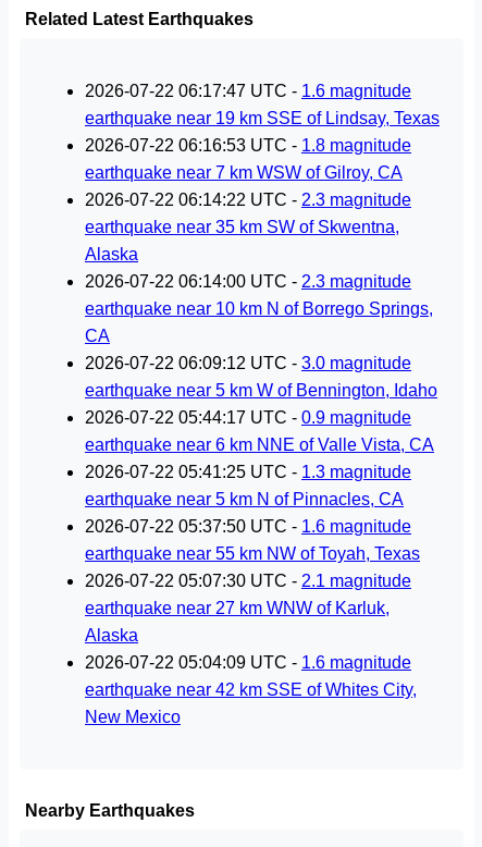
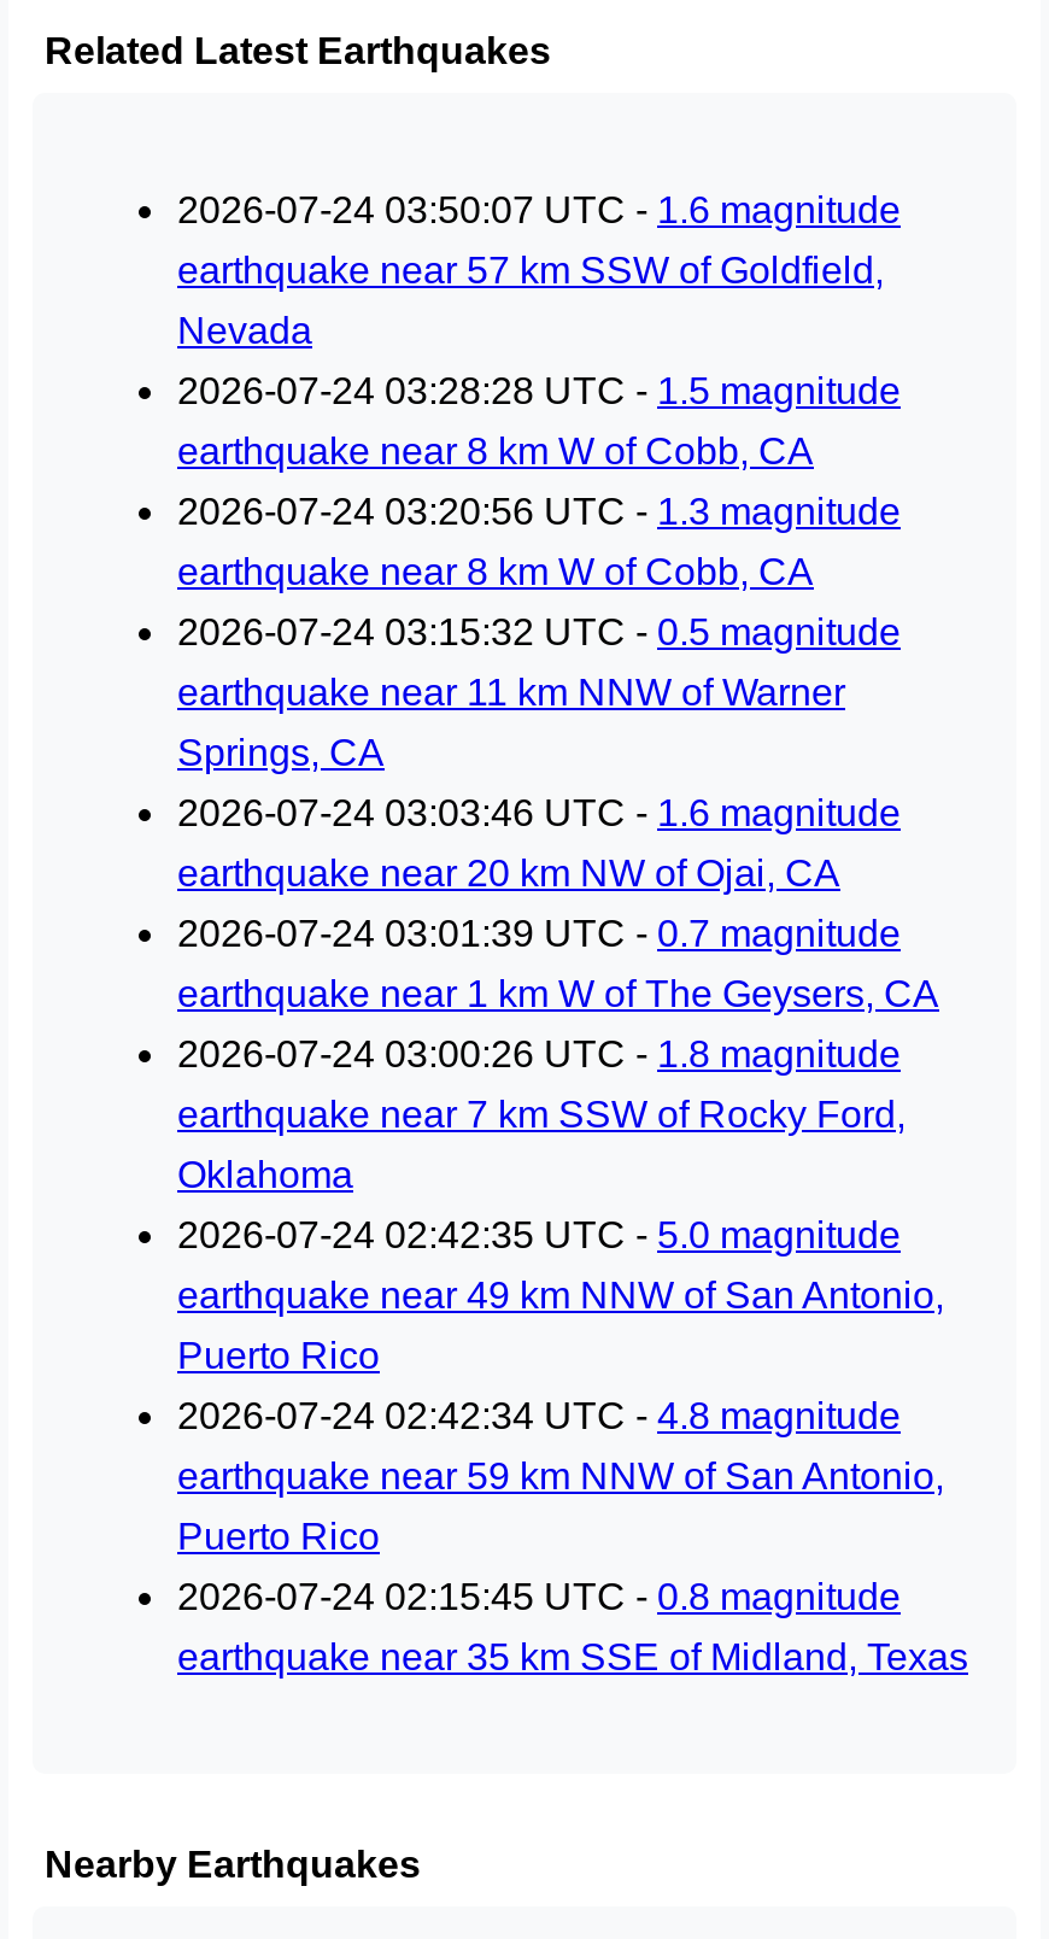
[85,82,440,726] 2026-07-22 06:17:47 UTC - 1.6 magnitude | earthquake near 19 km SSE of Lindsay, Texas | 2026-07-22 06:16:53 UTC - 1.8 magnitude | earthquake near 7 km WSW of Gilroy, CA | 2026-07-22 06:14:22 UTC - 2.3 magnitude | earthquake near 35 km SW of Skwentna, | Alaska | 2026-07-22 06:14:00 UTC - 2.3 magnitude | earthquake near 10 km N of Borrego Springs, | CA | 2026-07-22 06:09:12 UTC - 3.0 magnitude | earthquake near 5 km W of Bennington, Idaho | 2026-07-22 05:44:17 UTC - 0.9 magnitude | earthquake near 6 km NNE of Valle Vista, CA | 2026-07-22 05:41:25 UTC - 1.3 magnitude | earthquake near 5 km N of Pinnacles, CA | 2026-07-22 05:37:50 UTC - 1.6 magnitude | earthquake near 55 km NW of Toyah, Texas | 2026-07-22 05:07:30 UTC - 2.1 magnitude | earthquake near 27 km WNW of Karluk, | Alaska | 2026-07-22 05:04:09 UTC - 1.6 magnitude | earthquake near 42 km SSE of Whites City, | New Mexico -> [177,189,968,1677] 2026-07-24 03:50:07 UTC - 1.6 magnitude | earthquake near 57 km SSW of Goldfield, | Nevada | 2026-07-24 03:28:28 UTC - 1.5 magnitude | earthquake near 8 km W of Cobb, CA | 2026-07-24 03:20:56 UTC - 1.3 magnitude | earthquake near 8 km W of Cobb, CA | 2026-07-24 03:15:32 UTC - 0.5 magnitude | earthquake near 11 km NNW of Warner | Springs, CA | 2026-07-24 03:03:46 UTC - 1.6 magnitude | earthquake near 20 km NW of Ojai, CA | 2026-07-24 03:01:39 UTC - 0.7 magnitude | earthquake near 1 km W of The Geysers, CA | 2026-07-24 03:00:26 UTC - 1.8 magnitude | earthquake near 7 km SSW of Rocky Ford, | Oklahoma | 2026-07-24 02:42:35 UTC - 5.0 magnitude | earthquake near 49 km NNW of San Antonio, | Puerto Rico | 2026-07-24 02:42:34 UTC - 4.8 magnitude | earthquake near 59 km NNW of San Antonio, | Puerto Rico | 2026-07-24 02:15:45 UTC - 0.8 magnitude | earthquake near 35 km SSE of Midland, Texas

